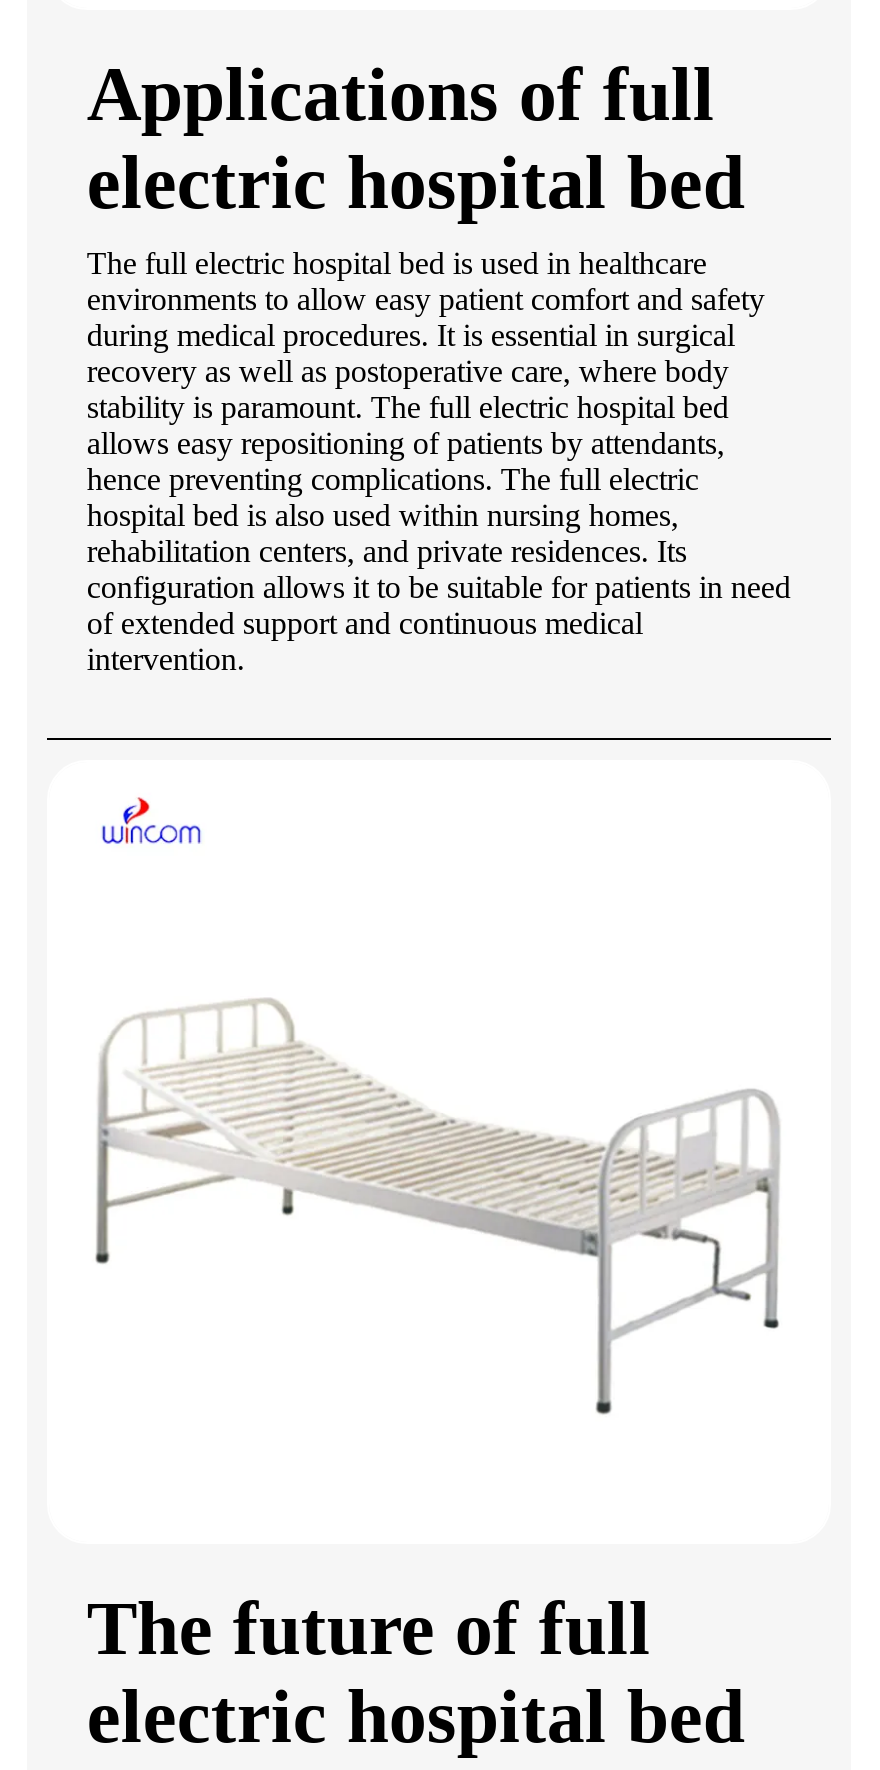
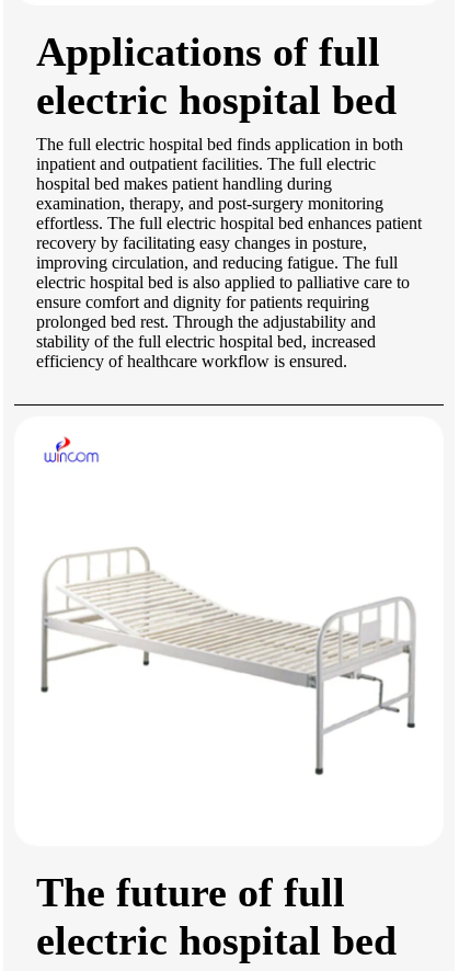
[87,246,791,676] The full electric hospital bed is used in healthcare | environments to allow easy patient comfort and safety | during medical procedures. It is essential in surgical | recovery as well as postoperative care, where body | stability is paramount. The full electric hospital bed | allows easy repositioning of patients by attendants, | hence preventing complications. The full electric | hospital bed is also used within nursing homes, | rehabilitation centers, and private residences. Its | configuration allows it to be suitable for patients in need | of extended support and continuous medical | intervention. -> [36,135,422,370] The full electric hospital bed finds application in both | inpatient and outpatient facilities. The full electric | hospital bed makes patient handling during | examination, therapy, and post-surgery monitoring | effortless. The full electric hospital bed enhances patient | recovery by facilitating easy changes in posture, | improving circulation, and reducing fatigue. The full | electric hospital bed is also applied to palliative care to | ensure comfort and dignity for patients requiring | prolonged bed rest. Through the adjustability and | stability of the full electric hospital bed, increased | efficiency of healthcare workflow is ensured.

